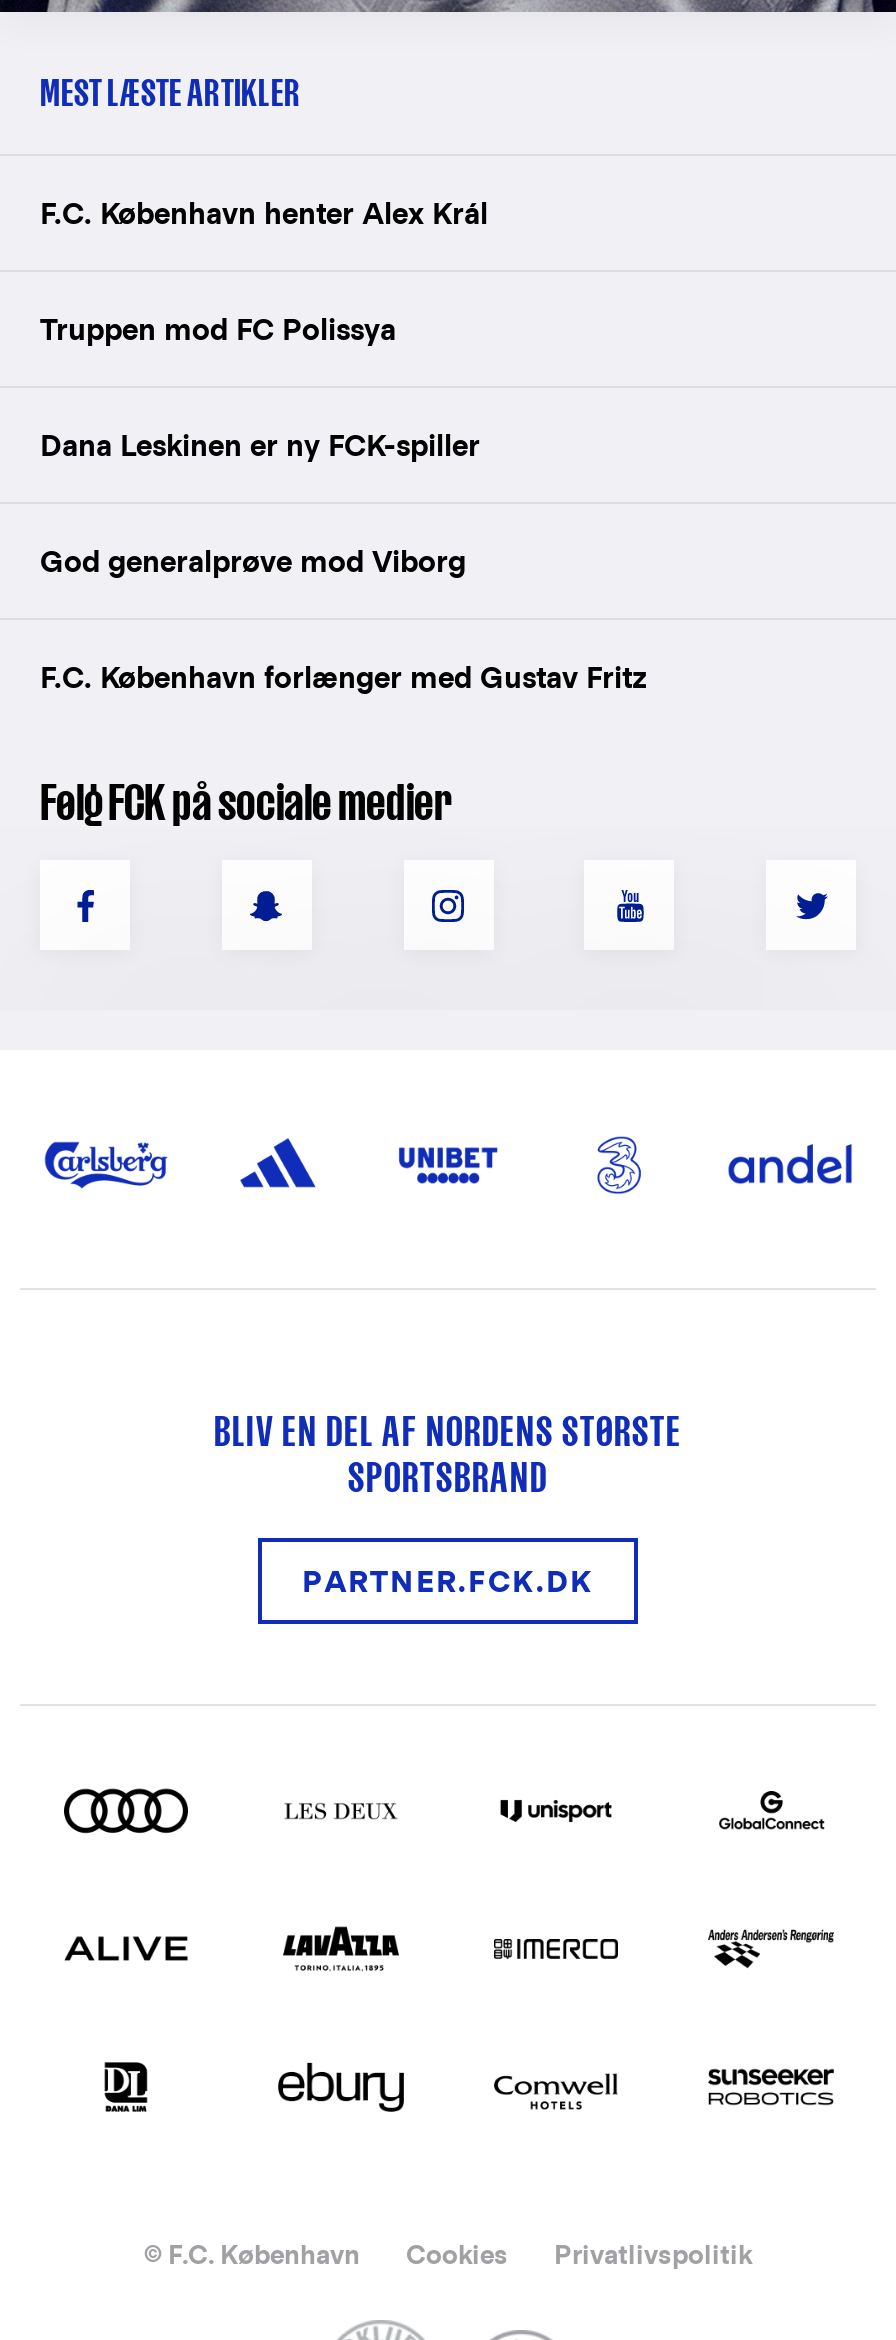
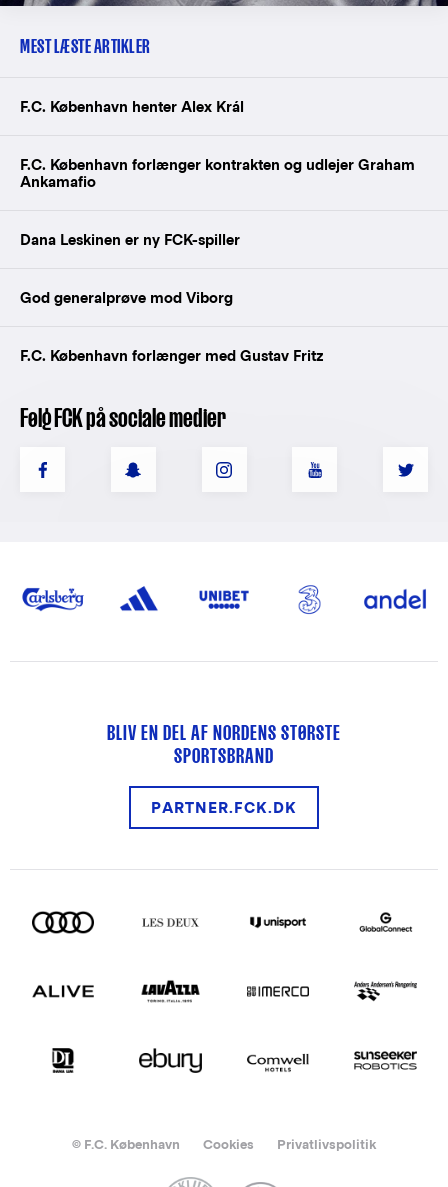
[40,313,396,347] Truppen mod FC Polissya -> [20,156,415,190] F.C. København forlænger kontrakten og udlejer Graham | Ankamafio

